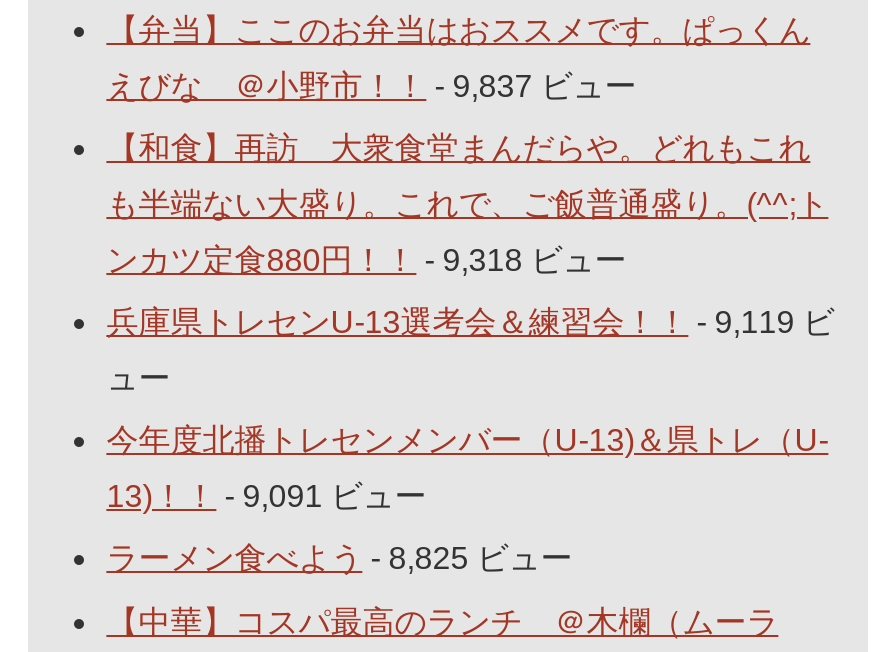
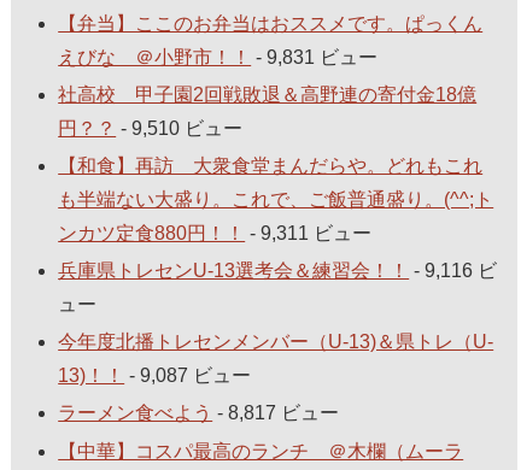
[106,68,636,102] えびな ＠小野市！！- 9,837 ビュー -> [58,46,477,138] えびな ＠小野市！！- 9,831 ビュー | 社高校 甲子園2回戦敗退＆高野連の寄付金18億 | 円？？- 9,510 ビュー
[106,242,626,276] ンカツ定食880円！！- 9,318 ビュー -> [58,223,372,243] ンカツ定食880円！！- 9,311 ビュー
[106,305,834,339] 兵庫県トレセンU-13選考会＆練習会！！- 9,119 ビ -> [58,260,497,281] 兵庫県トレセンU-13選考会＆練習会！！- 9,116 ビ
[106,479,426,513] 13)！！- 9,091 ビュー -> [58,366,251,386] 13)！！- 9,087 ビュー
[106,542,572,576] ラーメン食べよう- 8,825 ビュー -> [58,403,339,424] ラーメン食べよう- 8,817 ビュー

